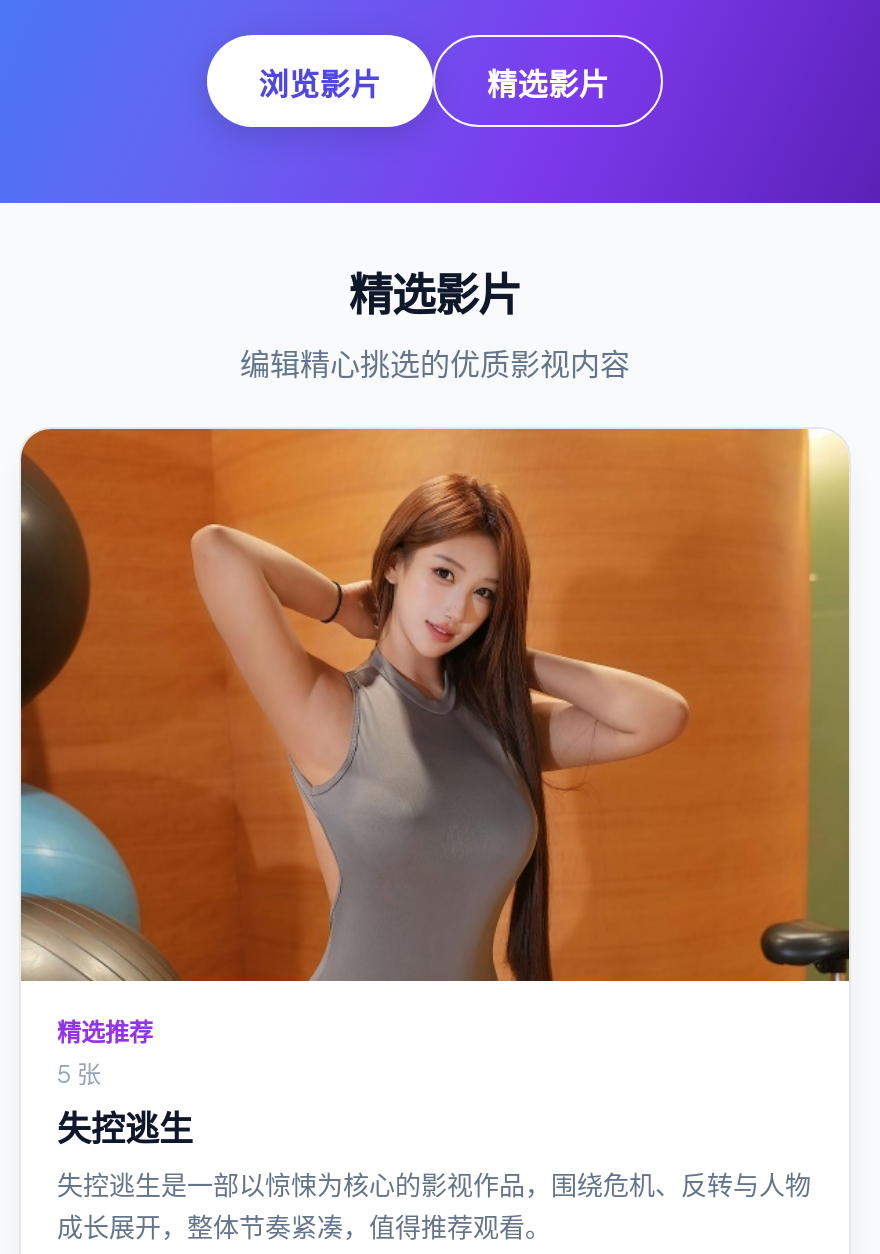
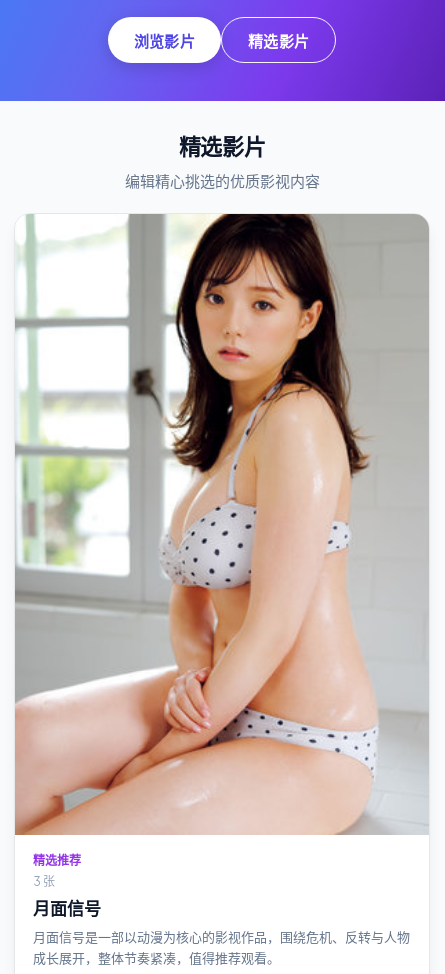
[19,427,851,1149] [image] | 5 张 | 失控逃生 -> [15,213,429,919] [image] | 3 张 | 月面信号
[57,1169,811,1201] 失控逃生是一部以惊悚为核心的影视作品，围绕危机、反转与人物 -> [33,929,410,945] 月面信号是一部以动漫为核心的影视作品，围绕危机、反转与人物

